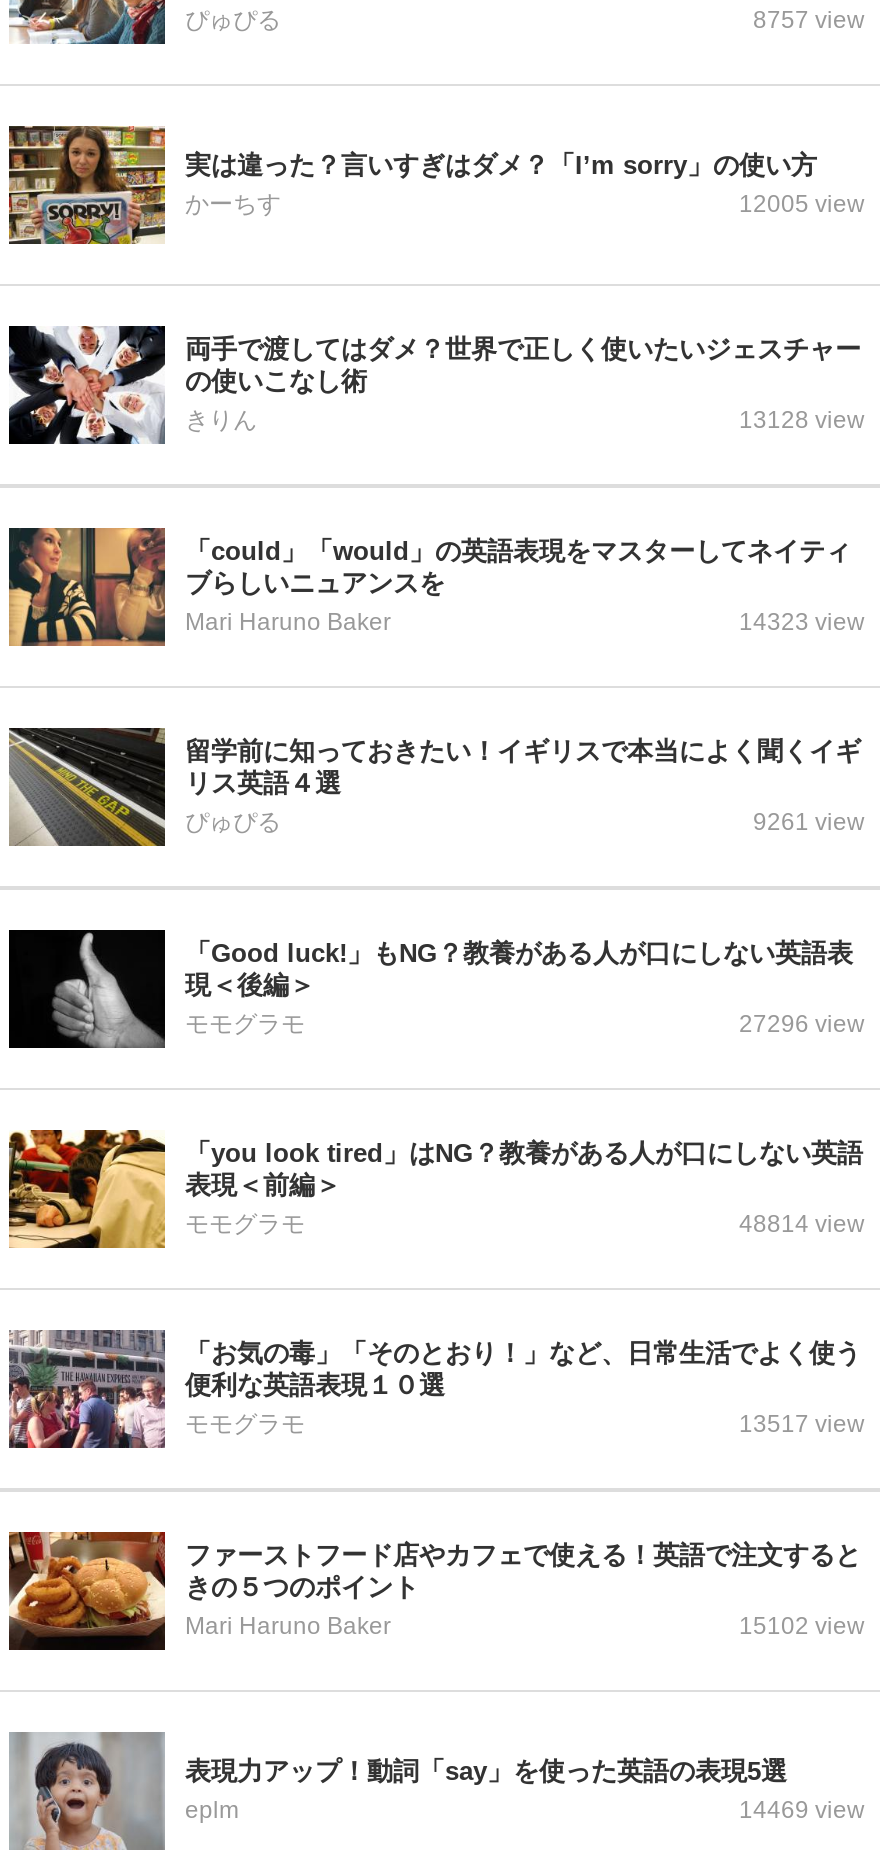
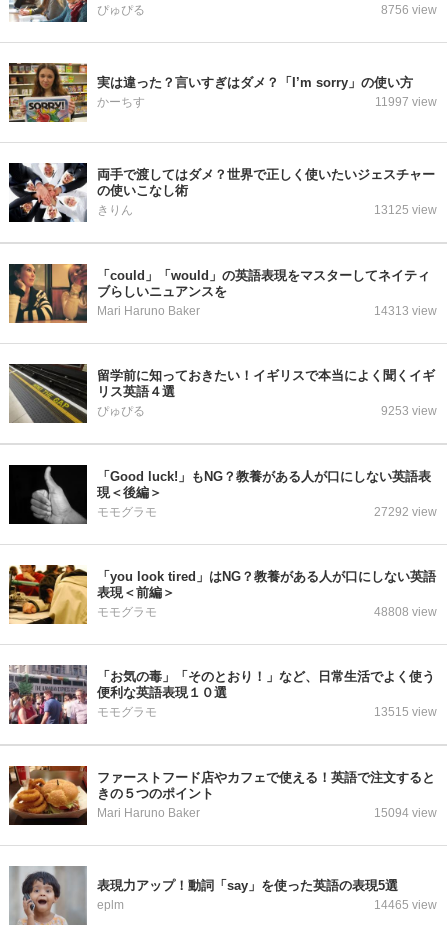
[753,6,865,34] 8757 view -> [381,3,437,17] 8756 view
[739,190,865,218] 12005 view -> [375,95,437,109] 11997 view
[739,406,865,434] 13128 view -> [374,203,437,217] 13125 view
[739,608,865,636] 14323 view -> [374,304,437,318] 14313 view
[753,808,865,836] 9261 view -> [381,404,437,418] 9253 view
[739,1010,865,1038] 27296 view -> [374,505,437,519] 27292 view
[739,1210,865,1238] 48814 view -> [374,605,437,619] 48808 view
[739,1410,865,1438] 13517 view -> [374,705,437,719] 13515 view
[739,1612,865,1640] 15102 view -> [374,806,437,820] 15094 view
[739,1796,865,1824] 14469 view -> [374,898,437,912] 14465 view

